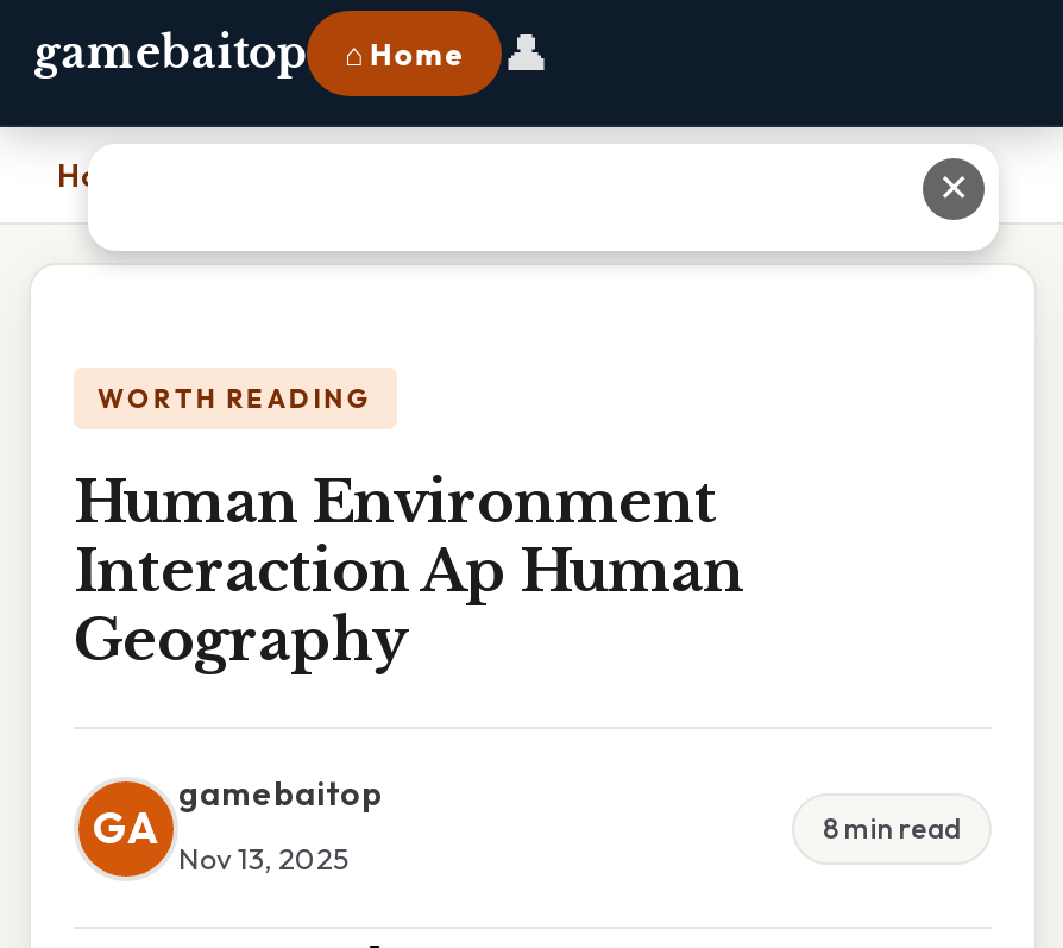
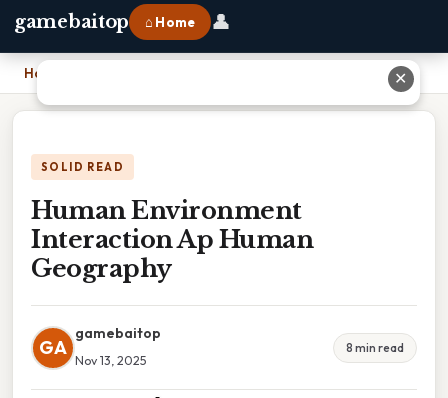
[98,382,374,415] WORTH READING -> [41,160,124,174] SOLID READ

